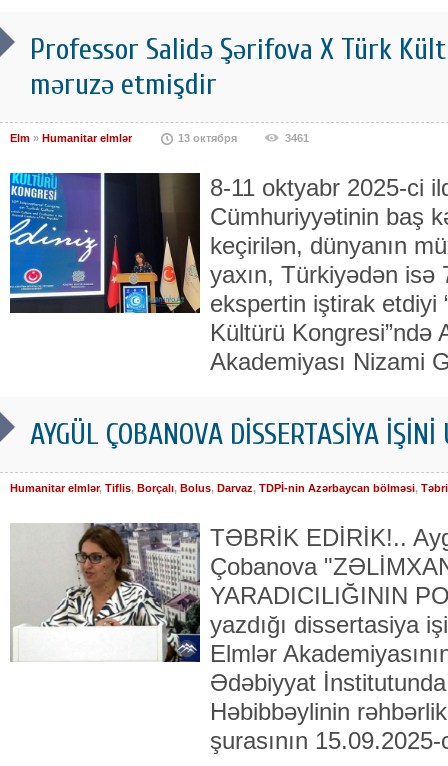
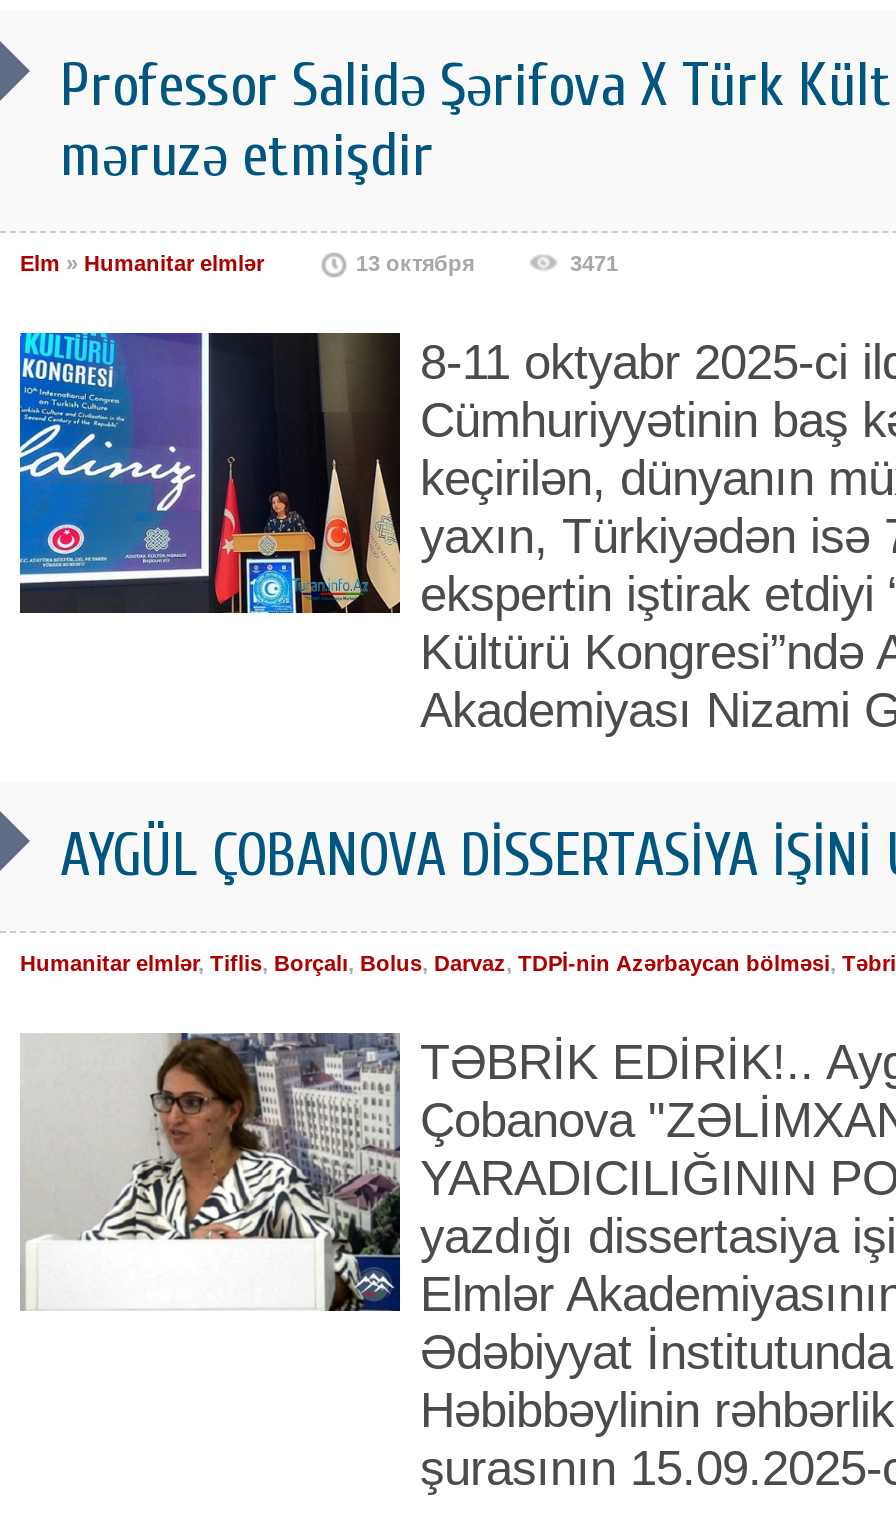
[285,132,309,144] 3461 -> [570,251,618,275] 3471

